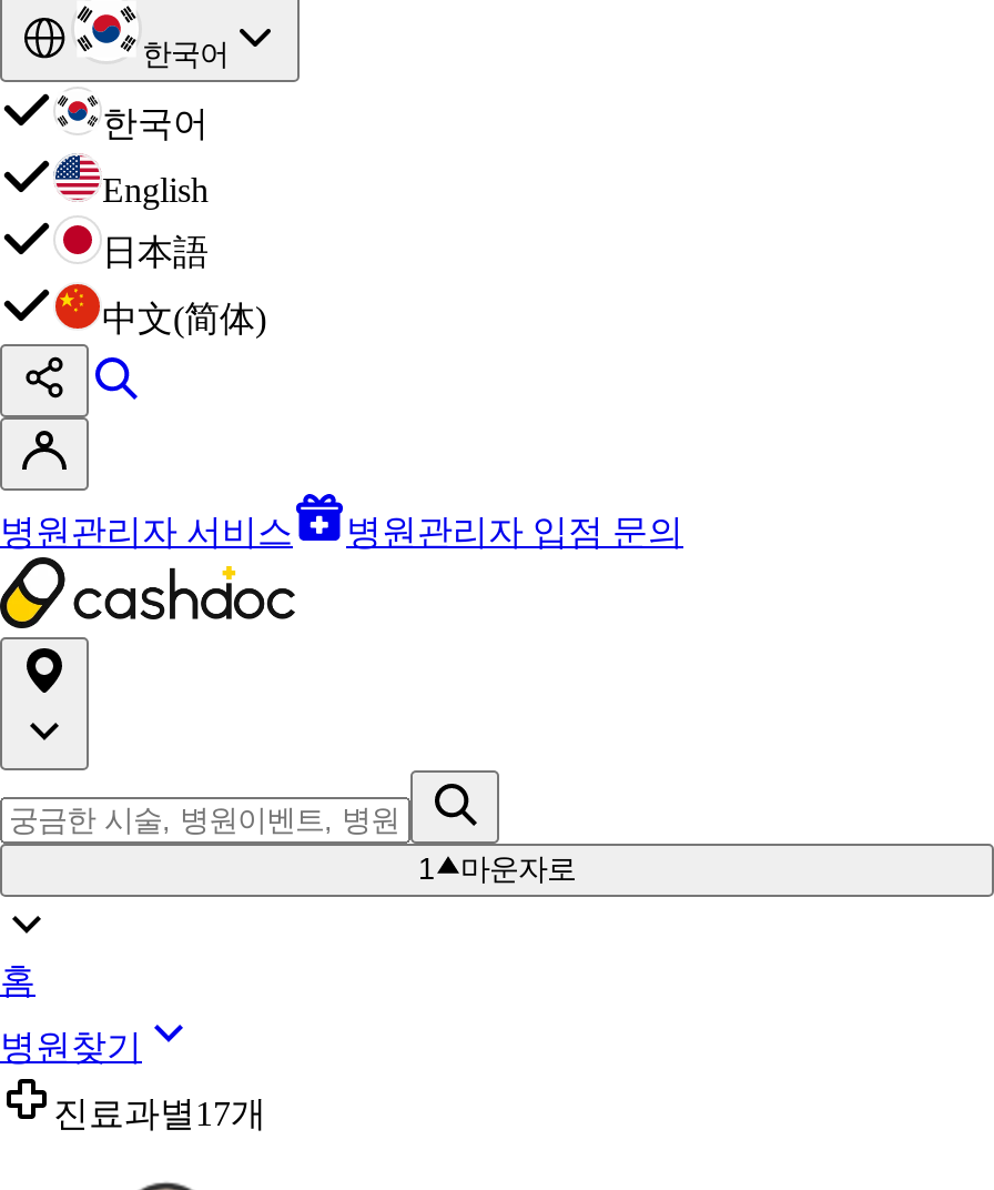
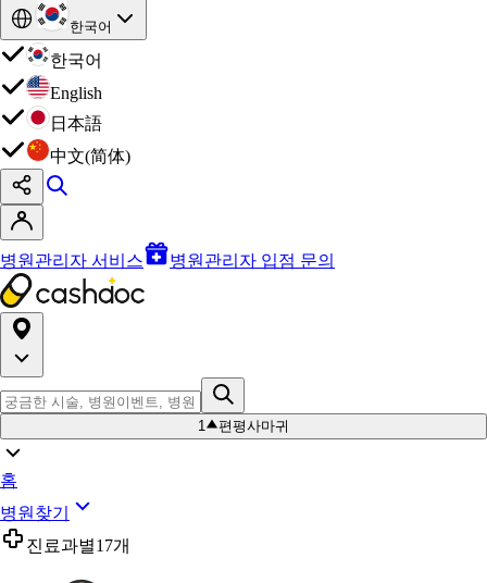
[460,853,576,886] 마운자로 -> [218,418,289,434] 편평사마귀

